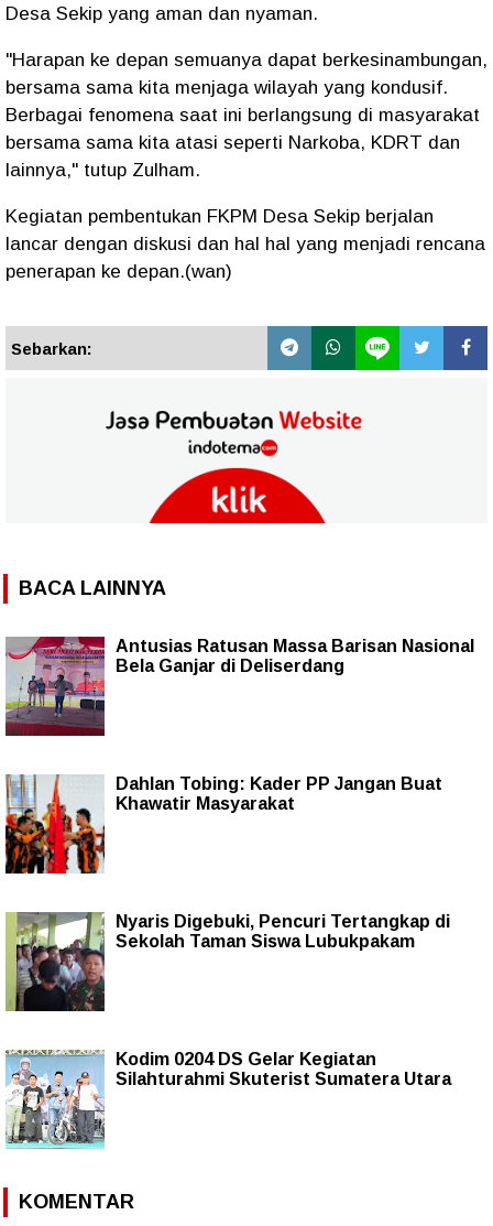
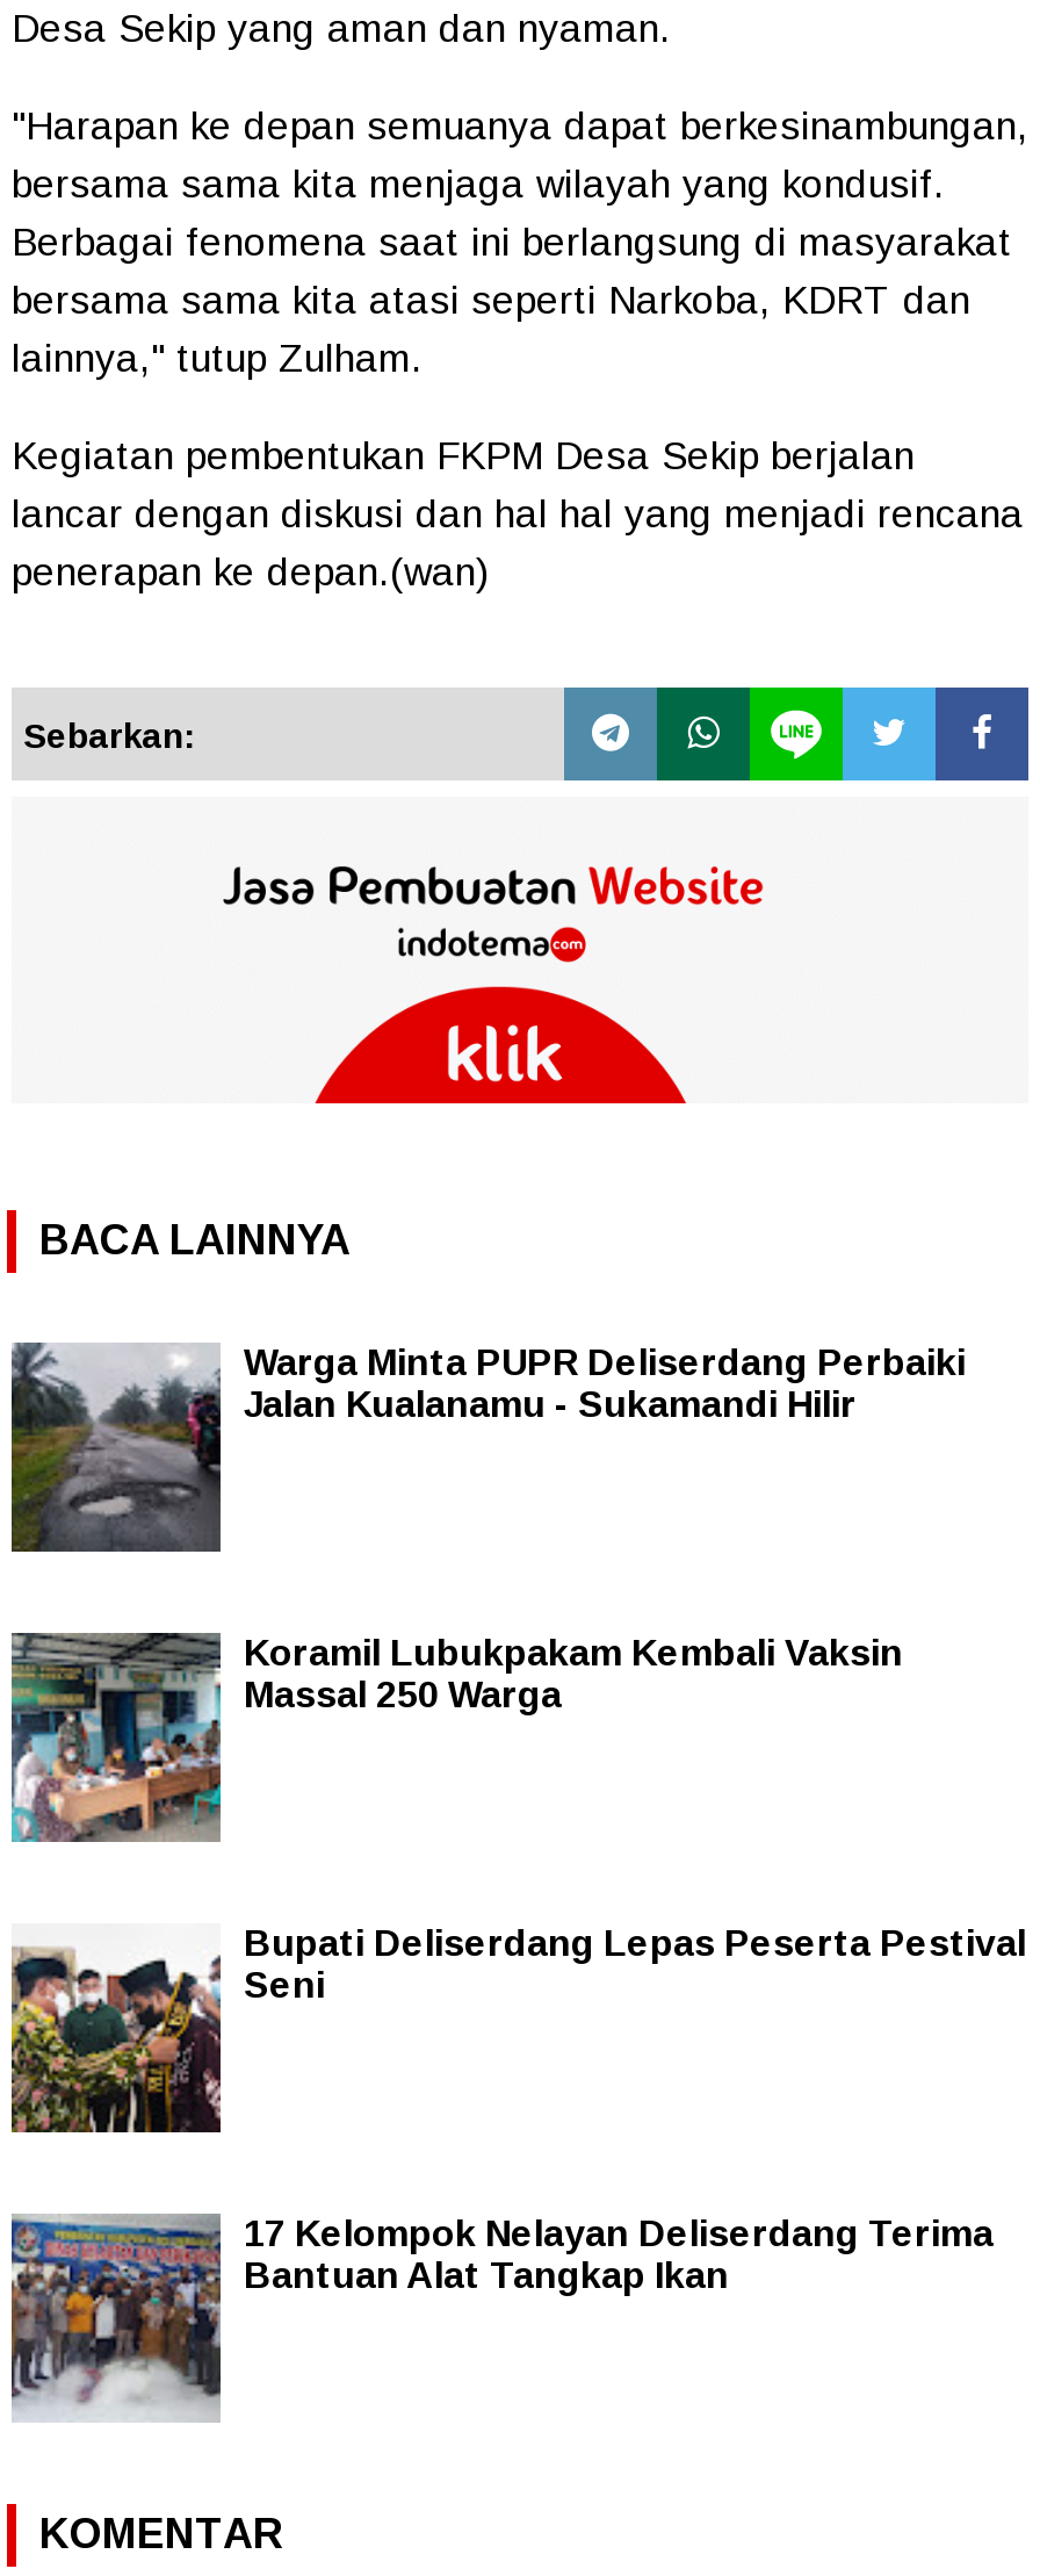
[4,636,474,736] [image] | Antusias Ratusan Massa Barisan Nasional | Bela Ganjar di Deliserdang -> [9,1342,966,1552] [image] | Warga Minta PUPR Deliserdang Perbaiki | Jalan Kualanamu - Sukamandi Hilir
[4,774,442,875] [image] | Dahlan Tobing: Kader PP Jangan Buat | Khawatir Masyarakat -> [9,1631,903,1844] [image] | Koramil Lubukpakam Kembali Vaksin | Massal 250 Warga
[4,911,450,1012] [image] | Nyaris Digebuki, Pencuri Tertangkap di | Sekolah Taman Siswa Lubukpakam -> [9,1922,1026,2135] [image] | Bupati Deliserdang Lepas Peserta Pestival | Seni
[6,1049,451,1149] [image] | Kodim 0204 DS Gelar Kegiatan | Silahturahmi Skuterist Sumatera Utara -> [9,2213,994,2420] [image] | 17 Kelompok Nelayan Deliserdang Terima | Bantuan Alat Tangkap Ikan

